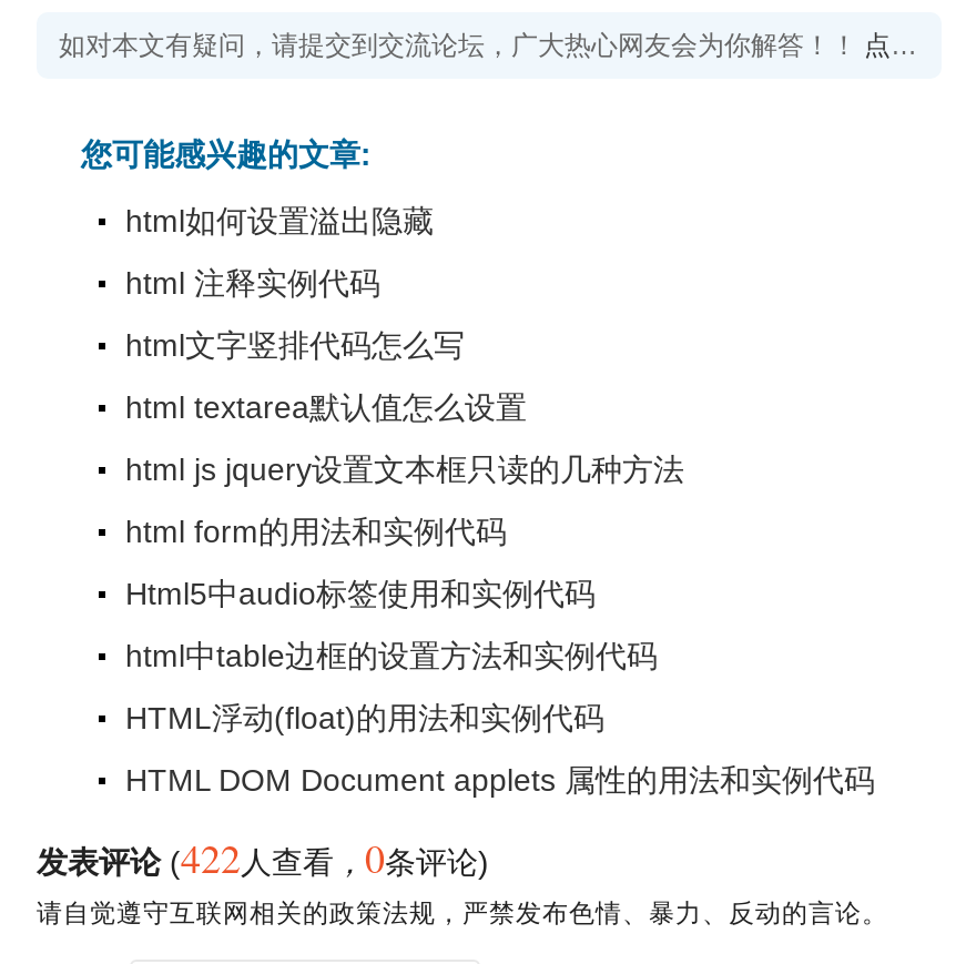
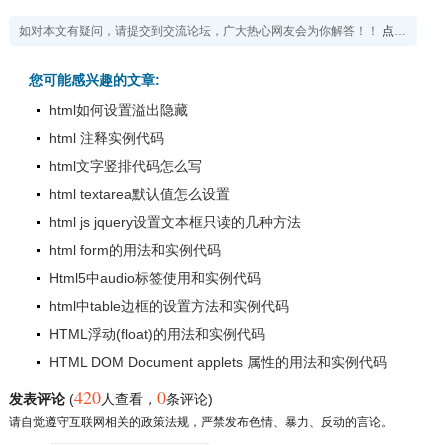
[37,831,489,884] 发表评论 (422人查看，0条评论) -> [9,385,213,409] 发表评论 (420人查看，0条评论)

